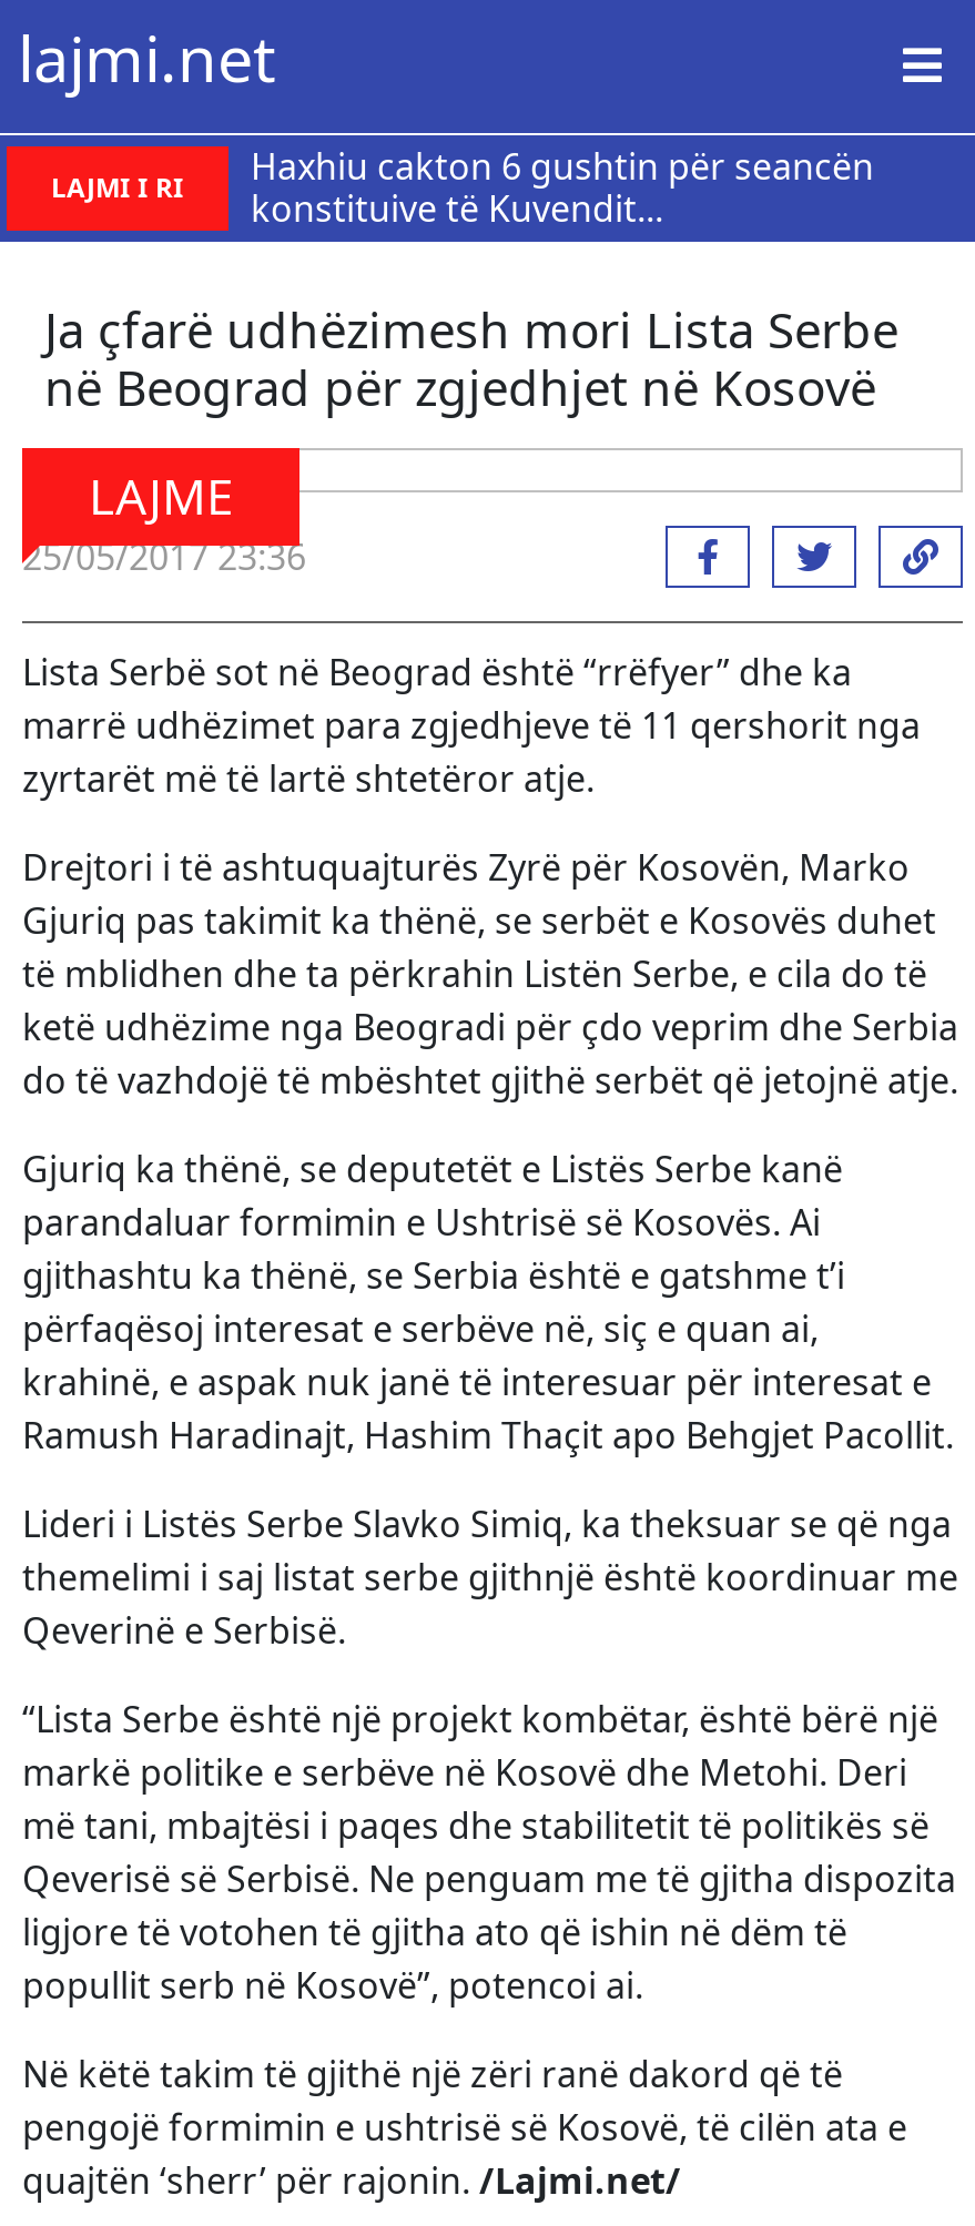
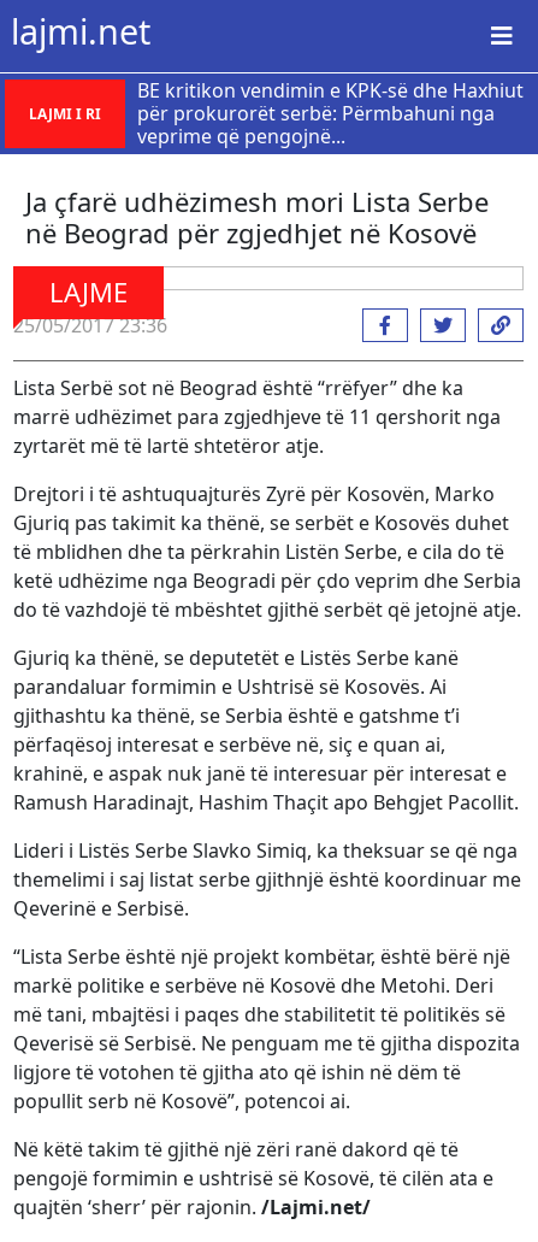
[251,142,874,233] Haxhiu cakton 6 gushtin për seancën | konstituive të Kuvendit... -> [137,77,524,149] BE kritikon vendimin e KPK-së dhe Haxhiut | për prokurorët serbë: Përmbahuni nga | veprime që pengojnë...

